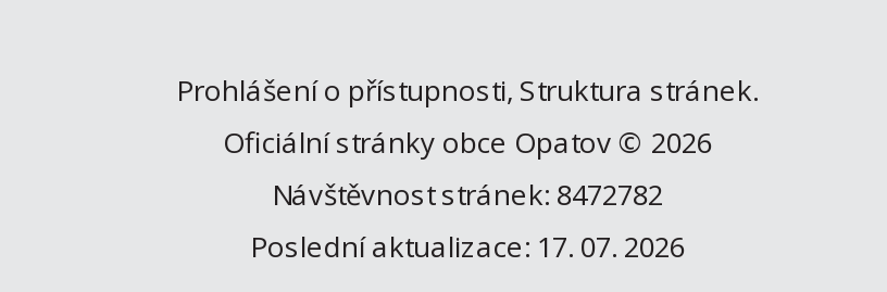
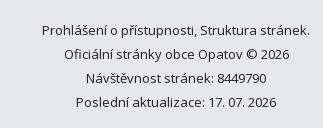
[272,174,663,213] Návštěvnost stránek: 8472782 -> [86,69,266,87] Návštěvnost stránek: 8449790

